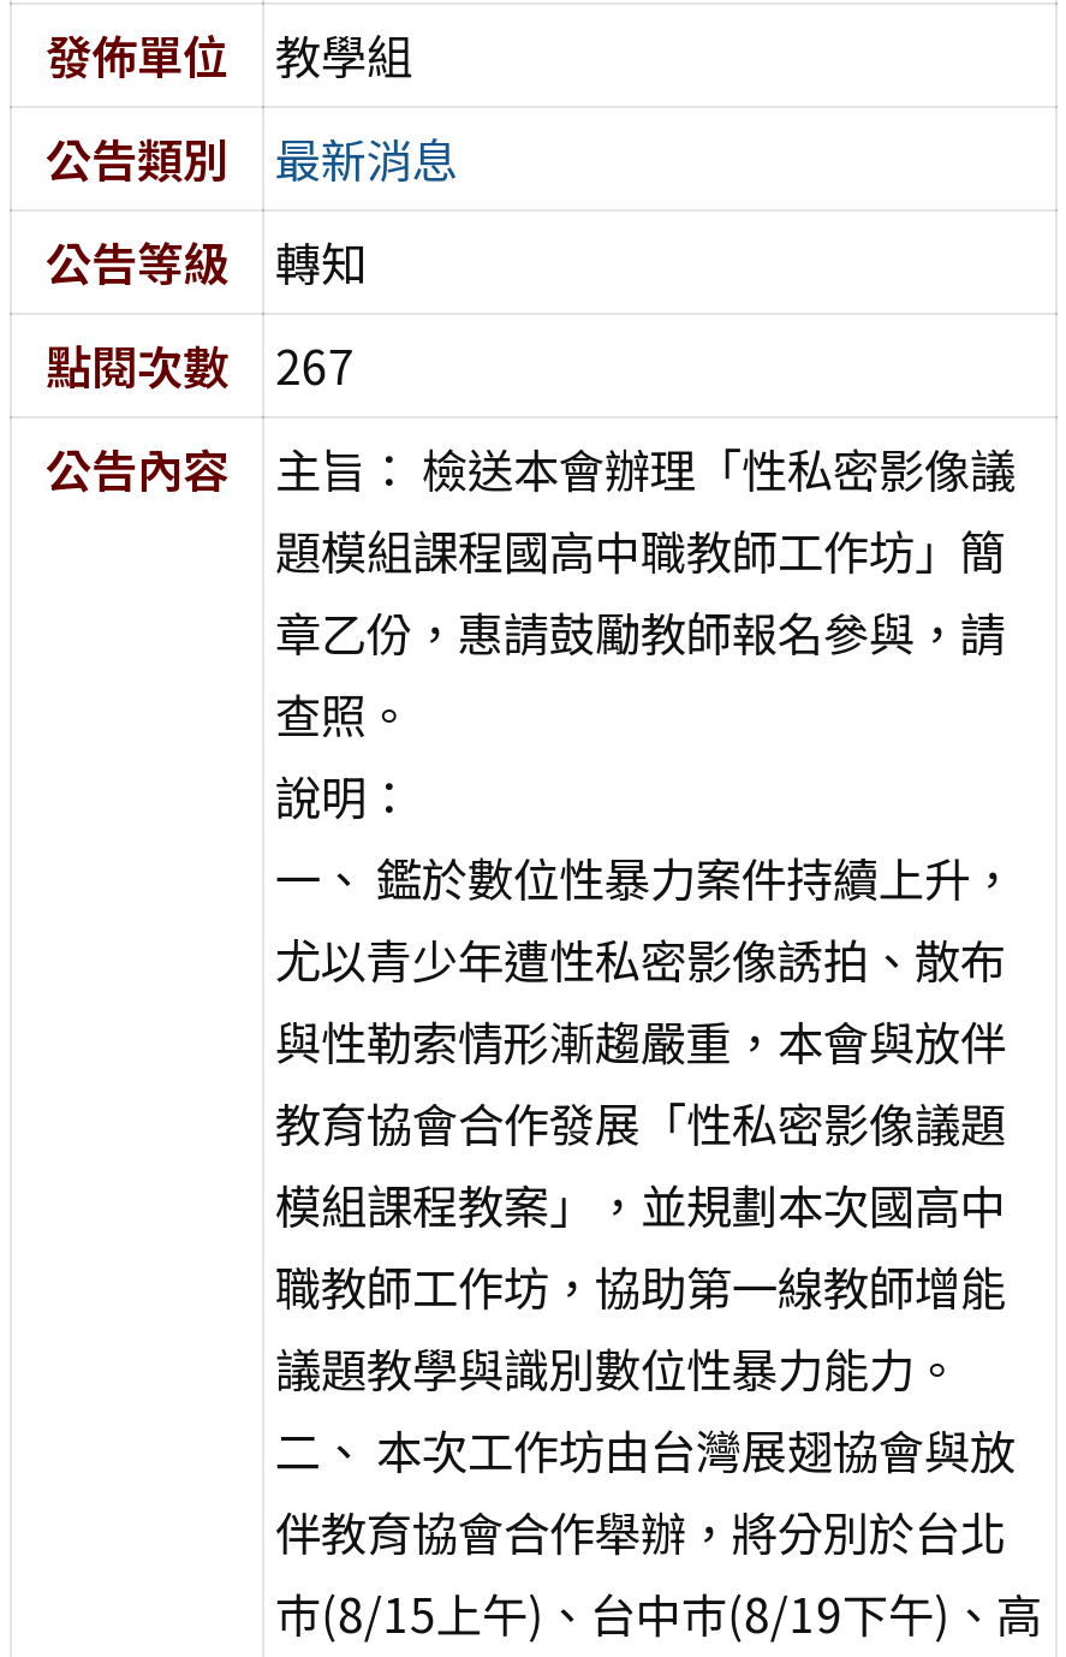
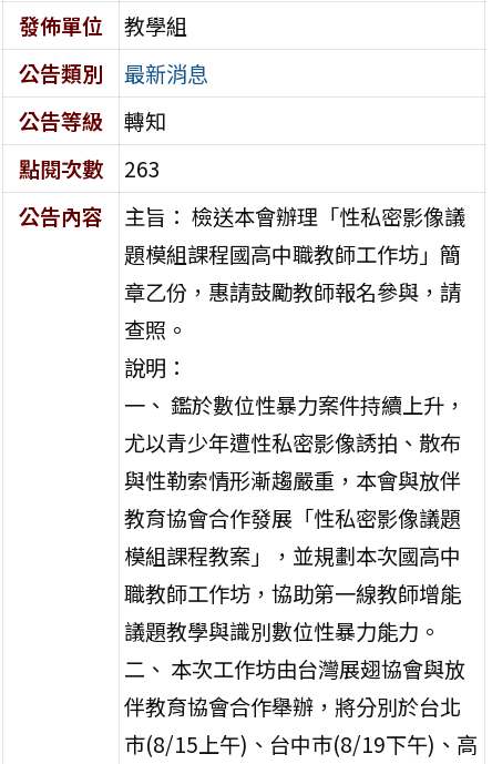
[46,332,354,399] 點閱次數 267 -> [19,153,161,184] 點閱次數 263

